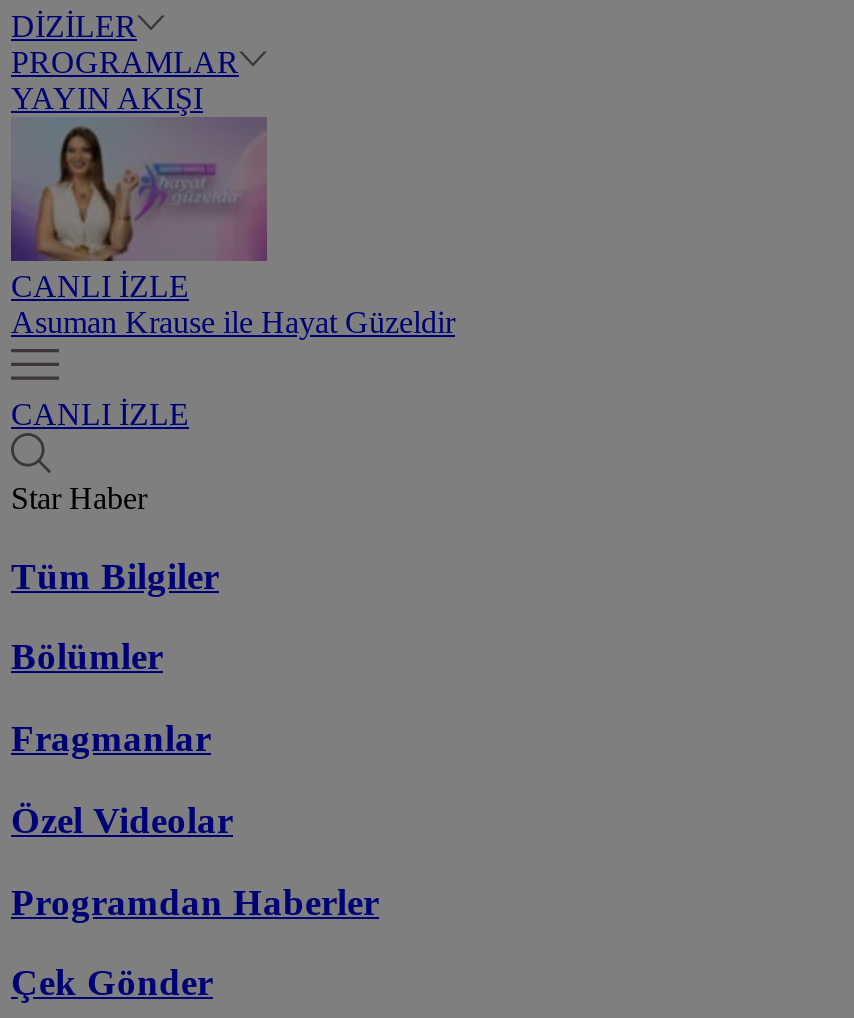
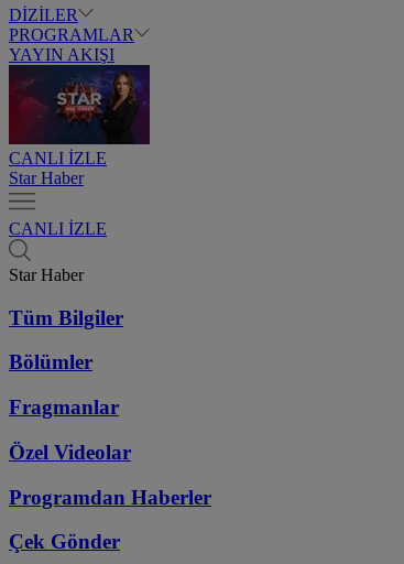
[9,117,455,339] [image] | Asuman Krause ile Hayat Güzeldir -> [8,64,151,187] [image] | Star Haber

